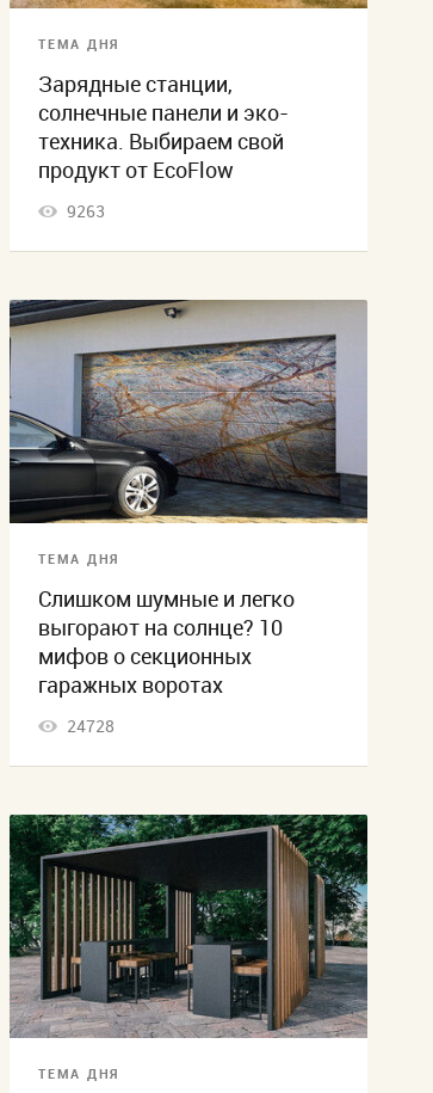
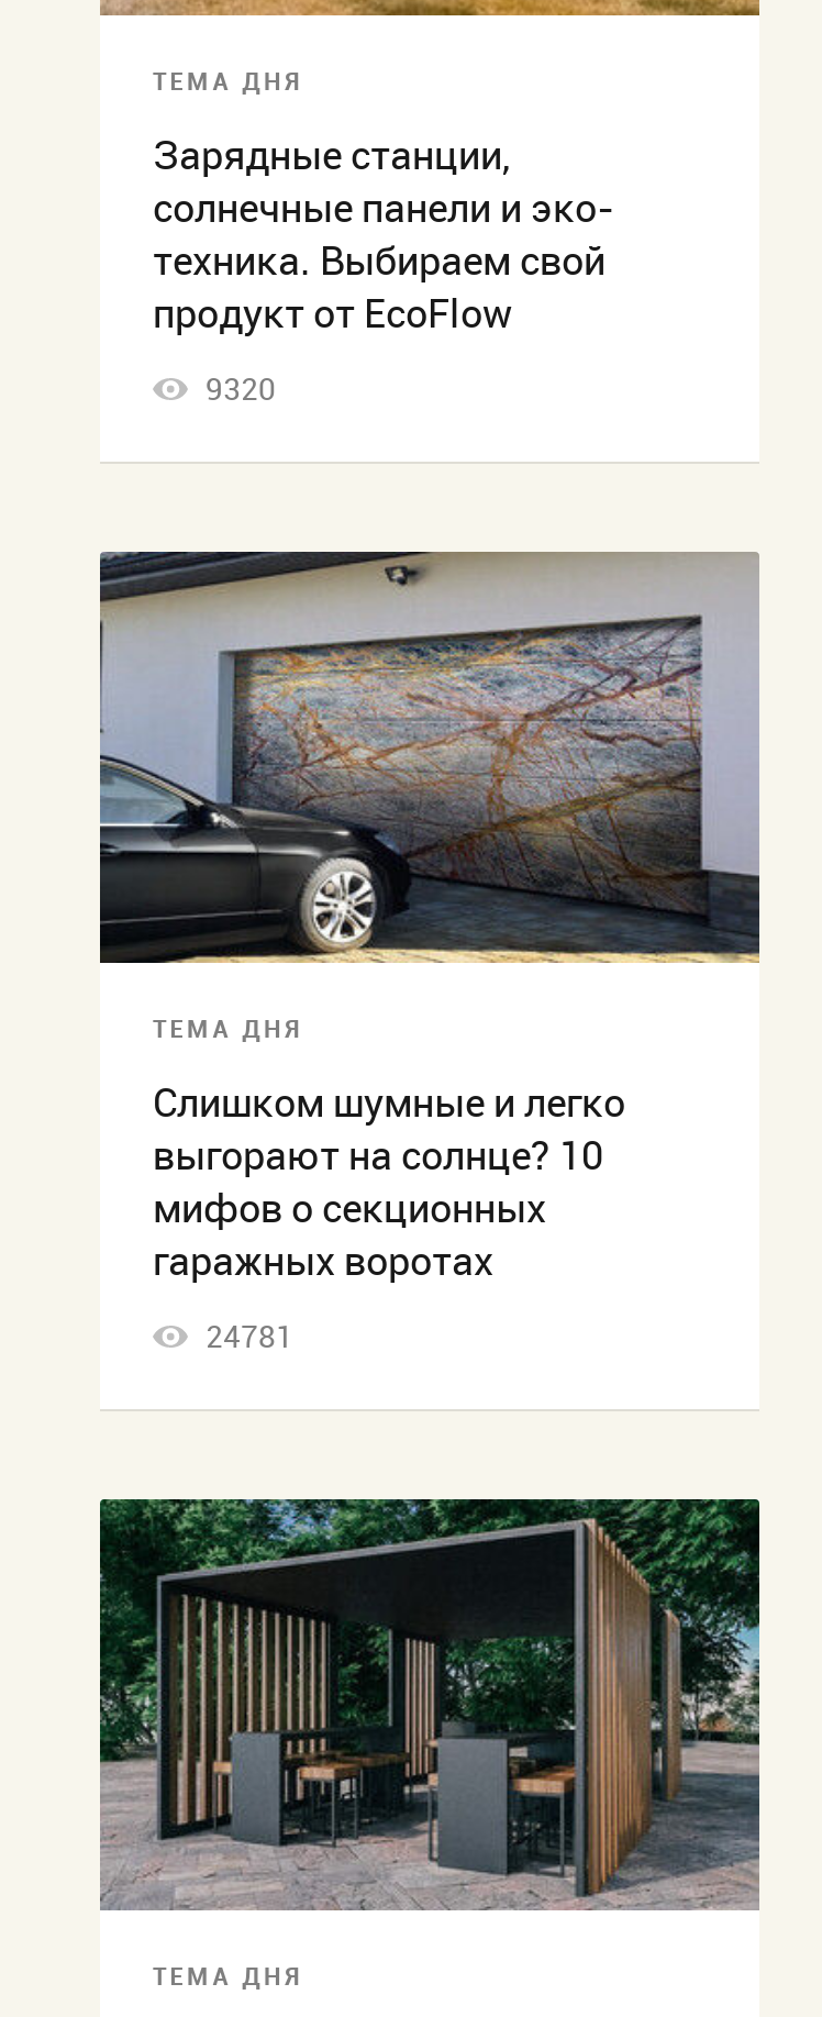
[67,202,105,221] 9263 -> [205,372,276,407] 9320
[67,717,115,736] 24728 -> [205,1319,293,1354] 24781

